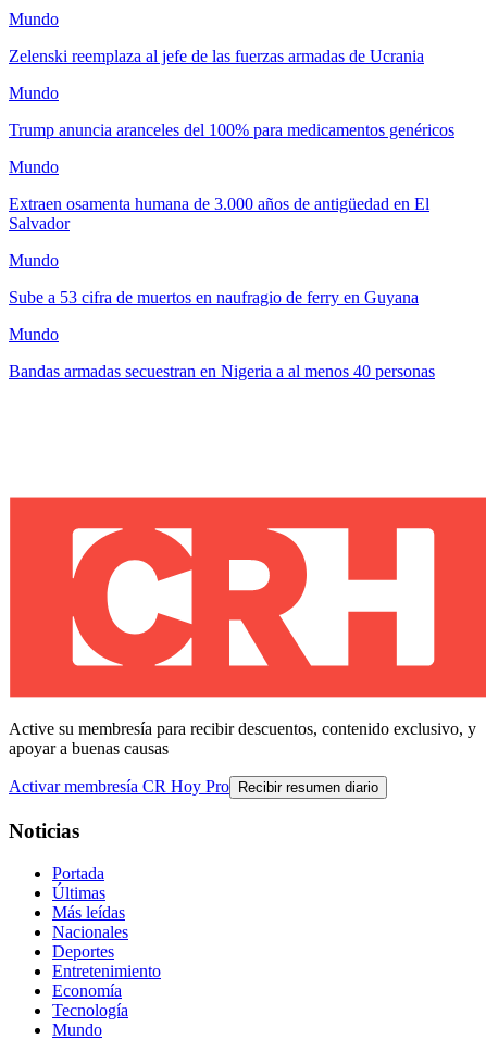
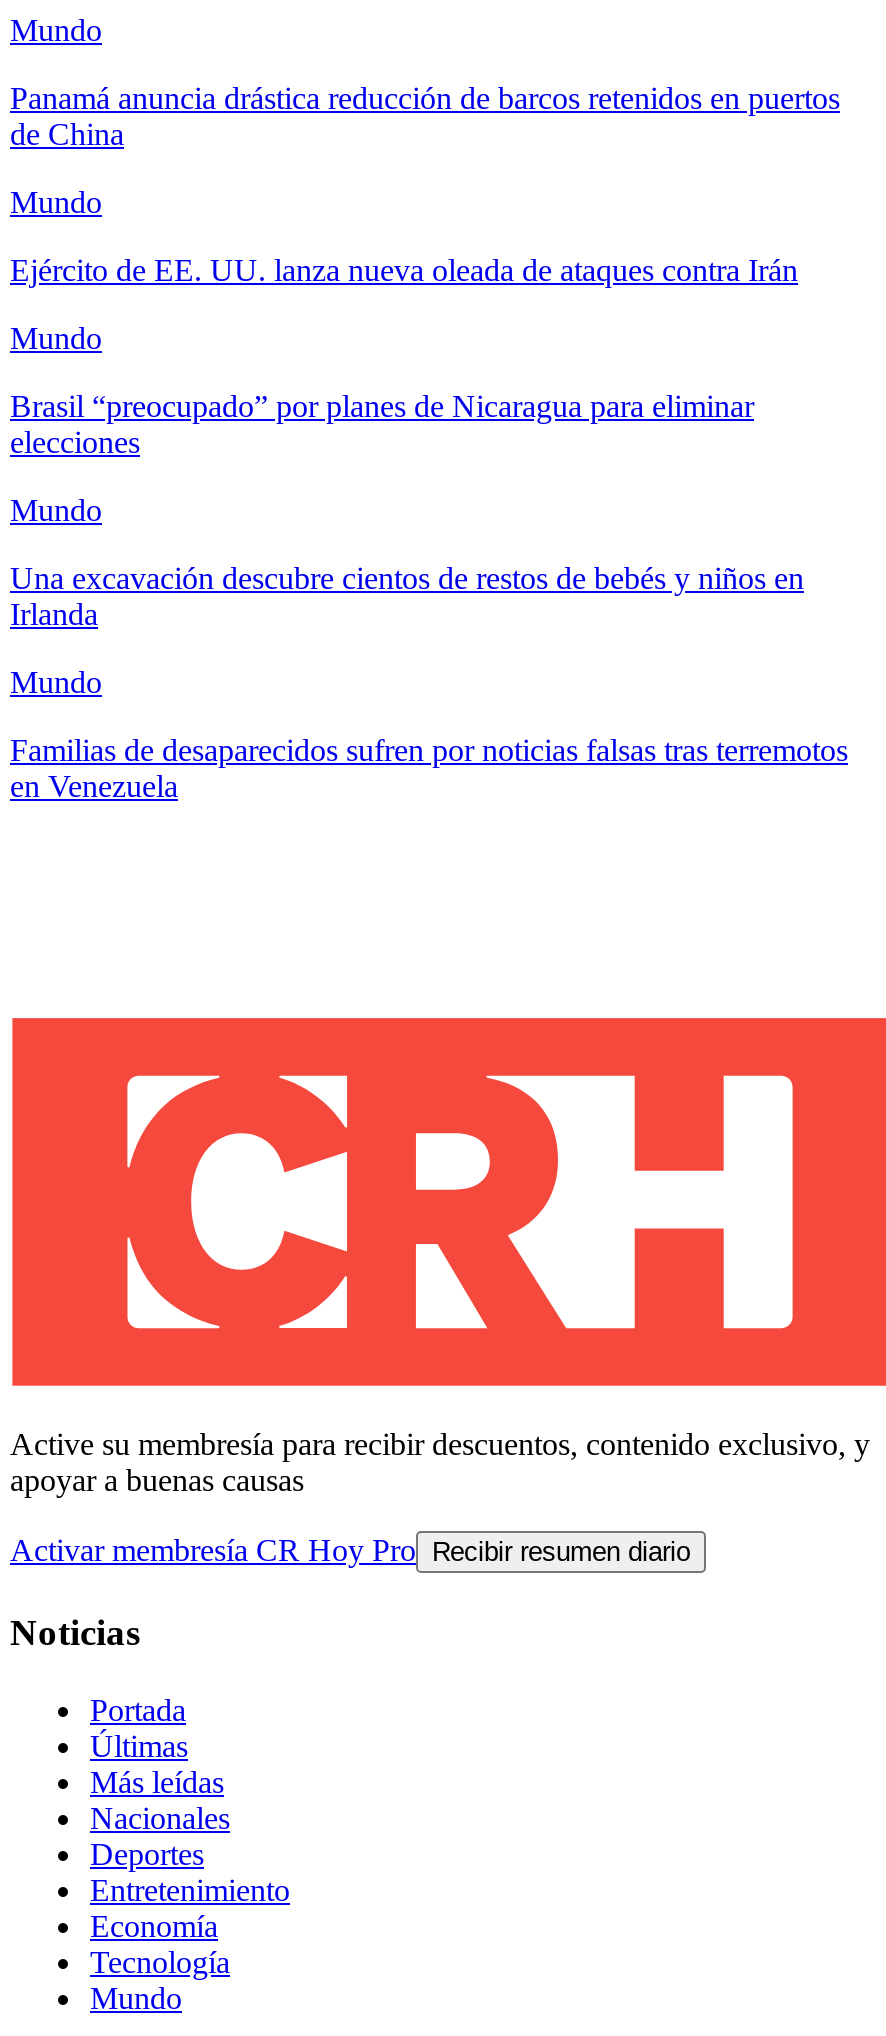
[9,47,424,66] Zelenski reemplaza al jefe de las fuerzas armadas de Ucrania -> [10,82,840,152] Panamá anuncia drástica reducción de barcos retenidos en puertos | de China
[9,121,454,139] Trump anuncia aranceles del 100% para medicamentos genéricos -> [10,254,798,288] Ejército de EE. UU. lanza nueva oleada de ataques contra Irán
[9,195,429,233] Extraen osamenta humana de 3.000 años de antigüedad en El | Salvador -> [10,390,754,460] Brasil “preocupado” por planes de Nicaragua para eliminar | elecciones
[9,288,419,307] Sube a 53 cifra de muertos en naufragio de ferry en Guyana -> [10,562,804,632] Una excavación descubre cientos de restos de bebés y niños en | Irlanda
[9,362,435,381] Bandas armadas secuestran en Nigeria a al menos 40 personas -> [10,734,848,804] Familias de desaparecidos sufren por noticias falsas tras terremotos | en Venezuela

